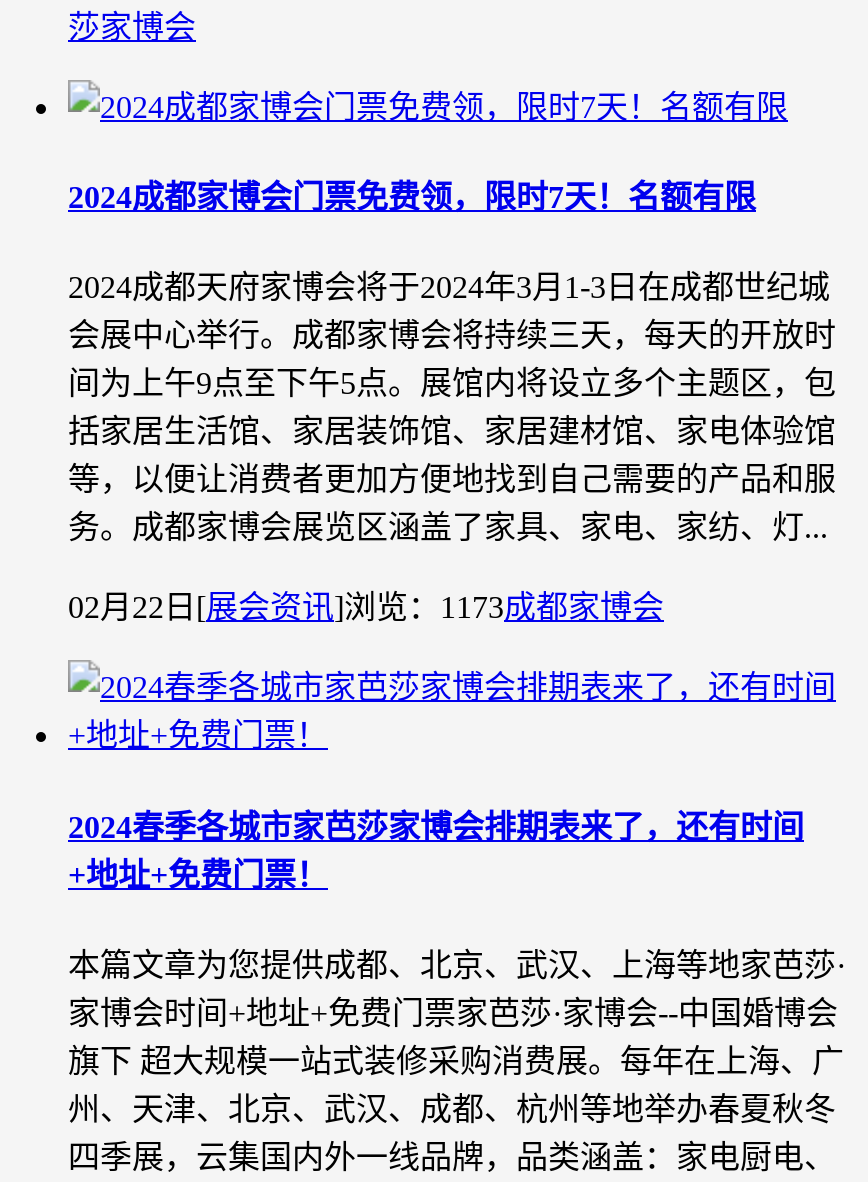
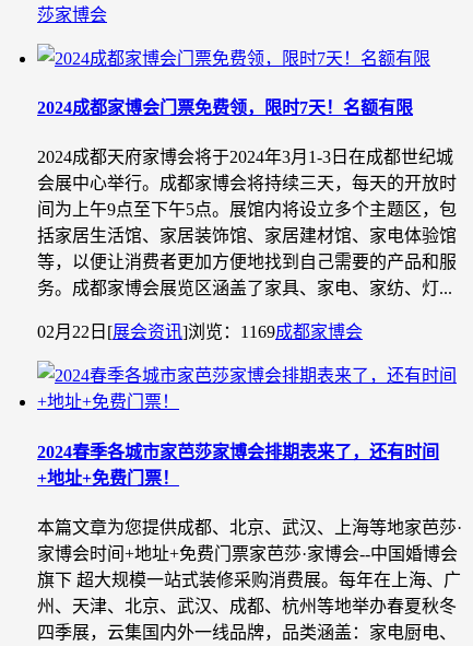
[68,591,664,625] 02月22日[展会资讯]浏览：1173成都家博会 -> [37,323,363,341] 02月22日[展会资讯]浏览：1169成都家博会

